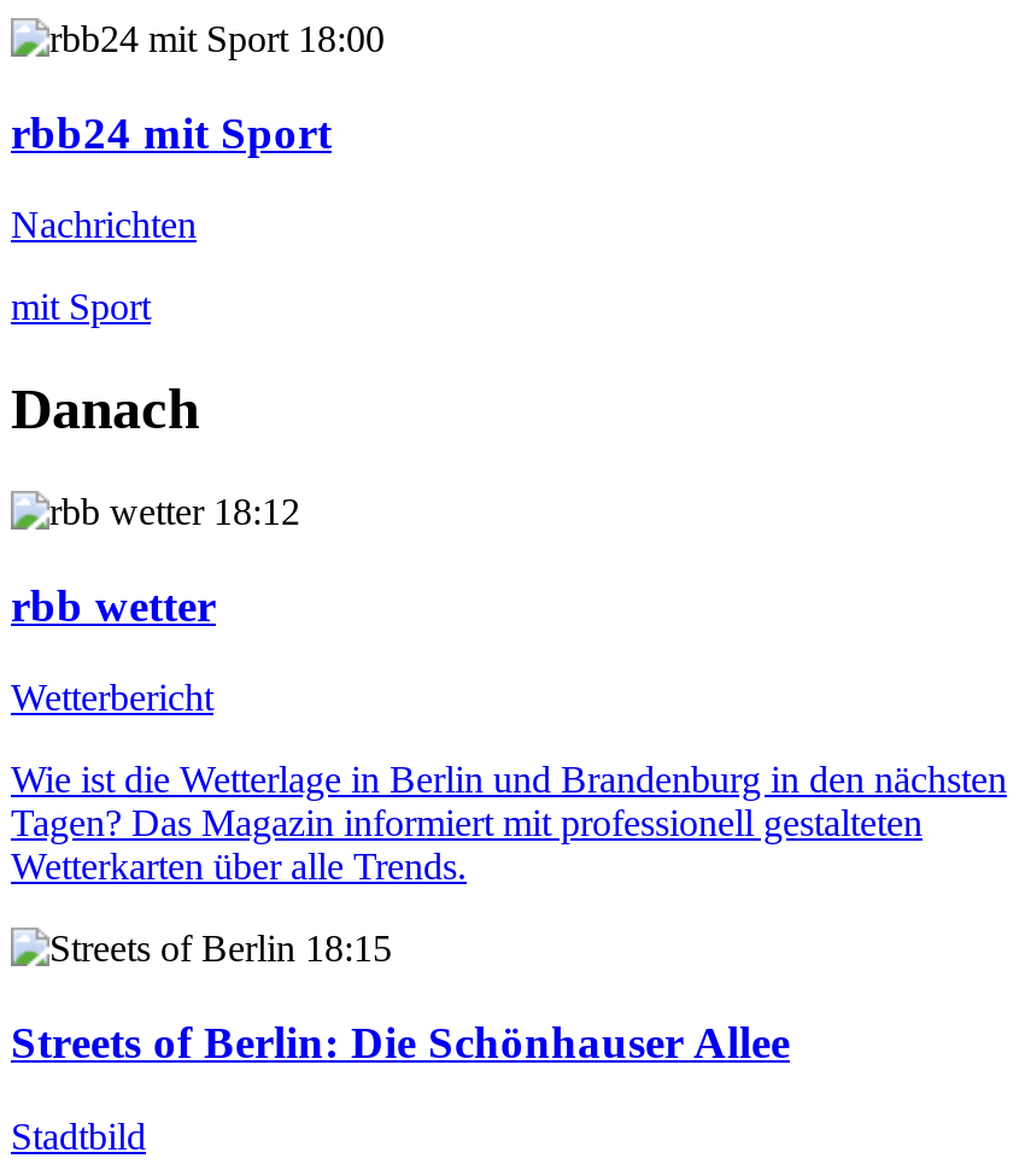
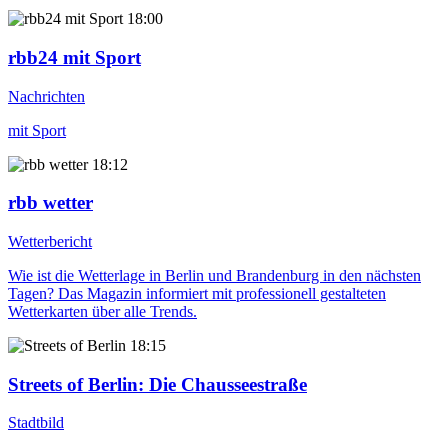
[11,377,199,440] Danach -> none
[11,1017,790,1067] Streets of Berlin: Die Schönhauser Allee -> [8,374,307,395] Streets of Berlin: Die Chausseestraße

